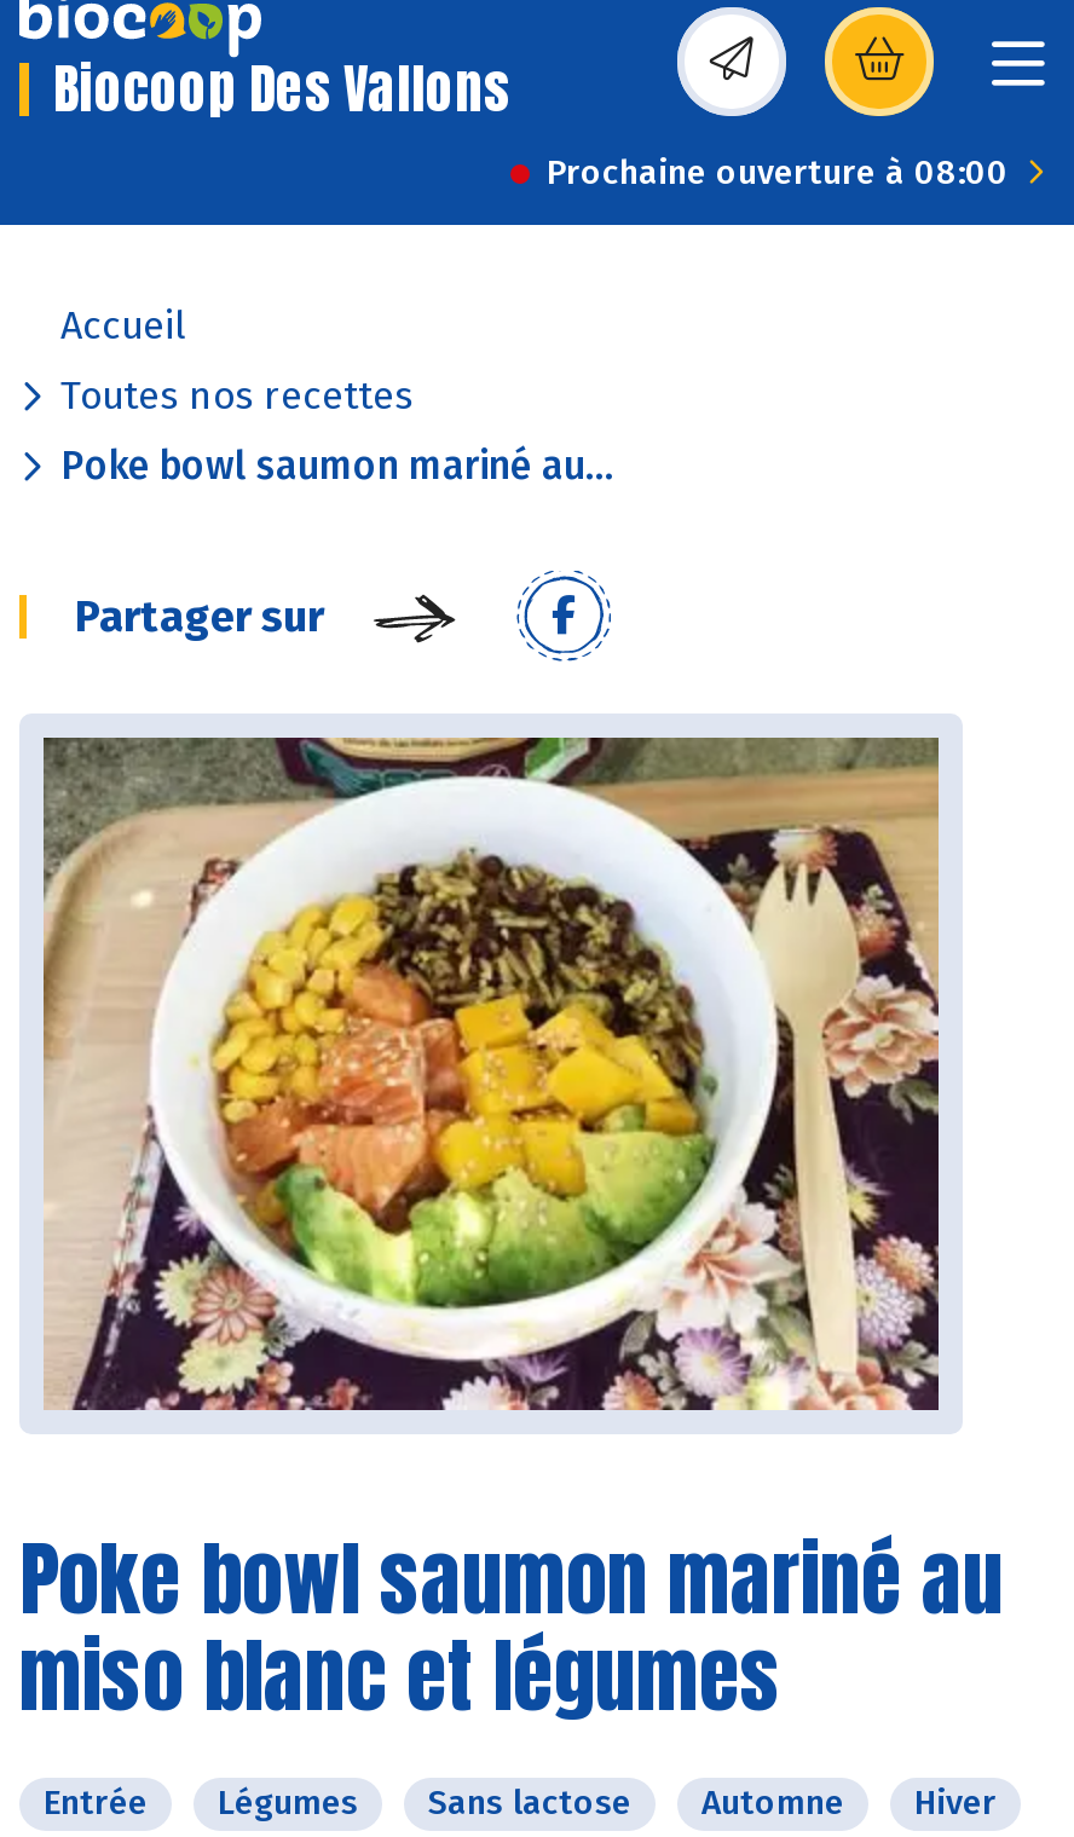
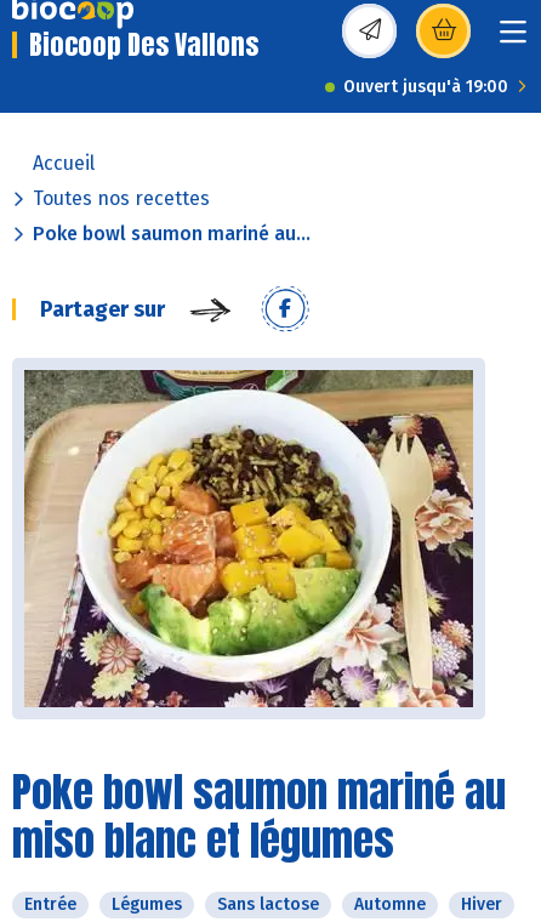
[547,152,1009,193] Prochaine ouverture à 08:00 -> [343,76,508,97] Ouvert jusqu'à 19:00

